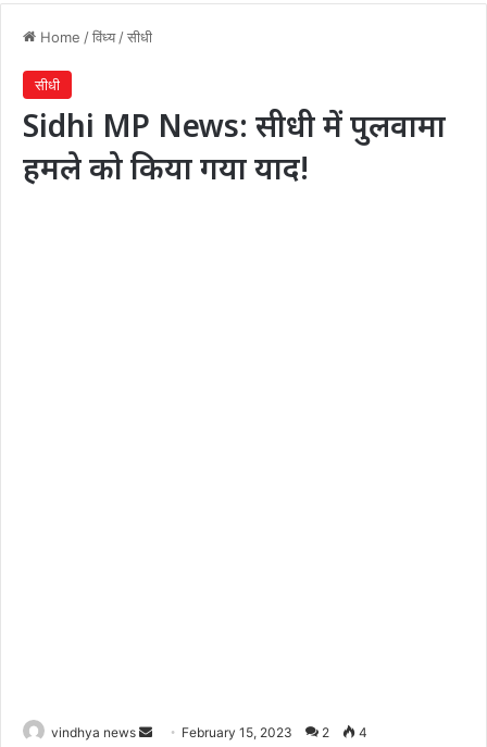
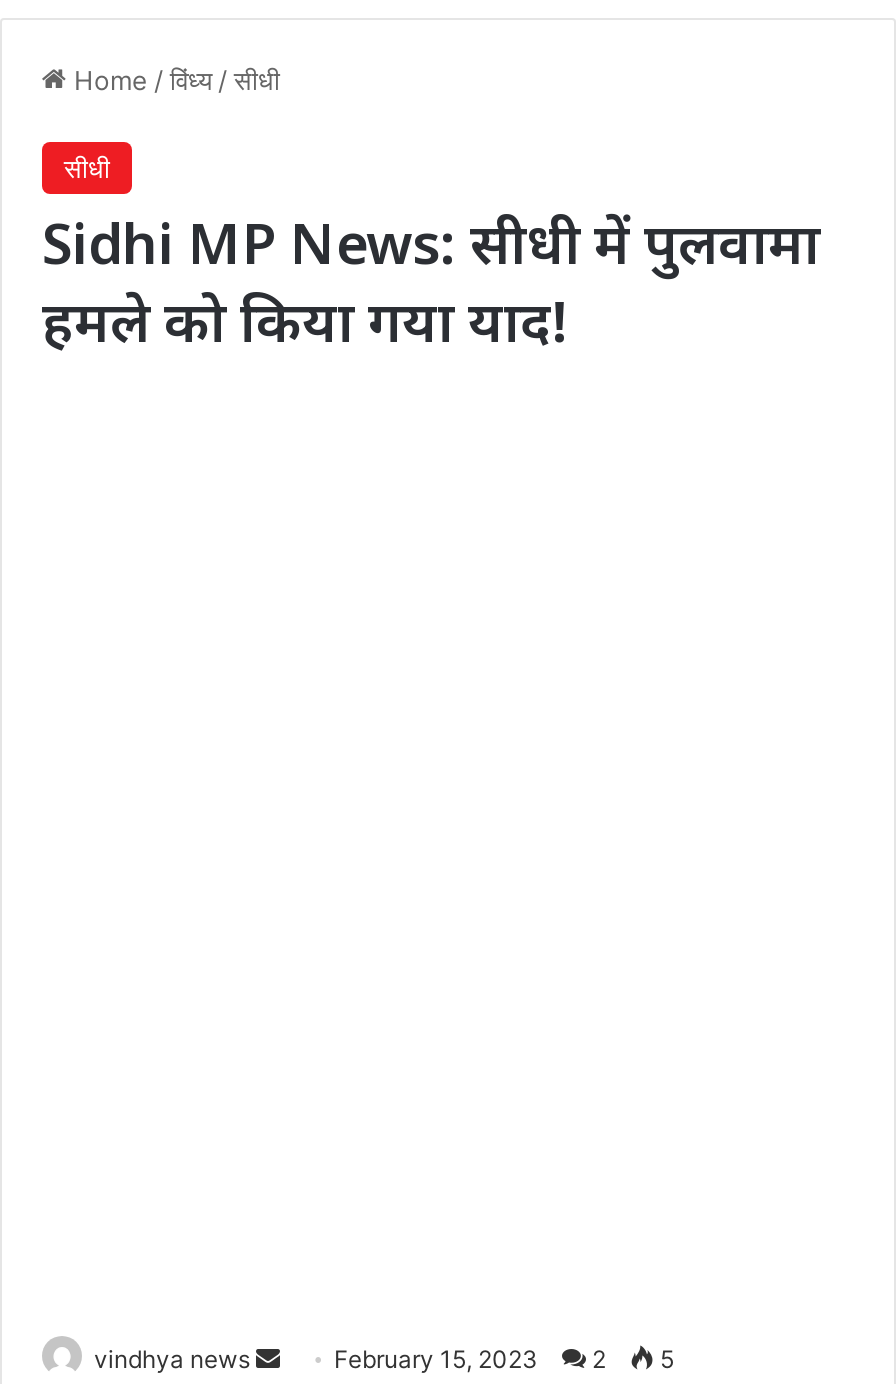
[355,724,367,740] 4 -> [654,1344,674,1374] 5

